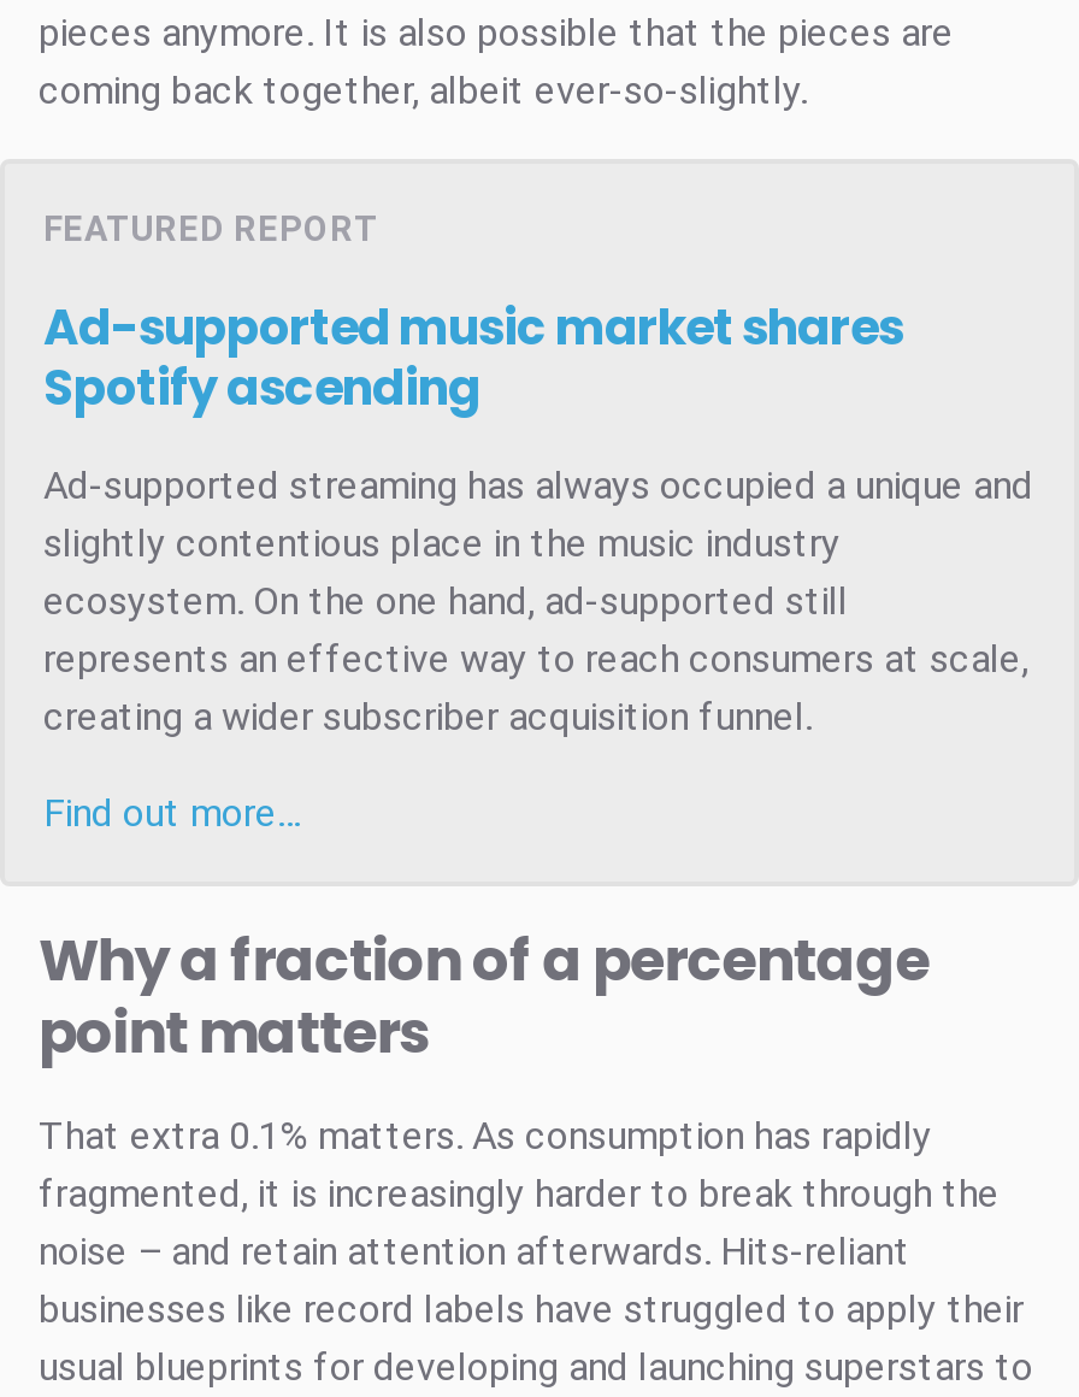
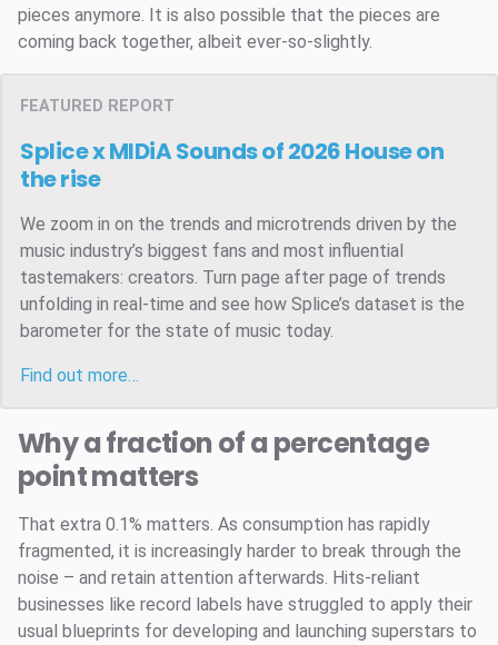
[43,294,903,422] Ad-supported music market shares | Spotify ascending -> [20,136,444,195] Splice x MIDiA Sounds of 2026 House on | the rise
[43,462,1033,739] Ad-supported streaming has always occupied a unique and | slightly contentious place in the music industry | ecosystem. On the one hand, ad-supported still | represents an effective way to reach consumers at scale, | creating a wider subscriber acquisition funnel. -> [20,214,465,341] We zoom in on the trends and microtrends driven by the | music industry’s biggest fans and most influential | tastemakers: creators. Turn page after page of trends | unfolding in real-time and see how Splice’s dataset is the | barometer for the state of music today.

